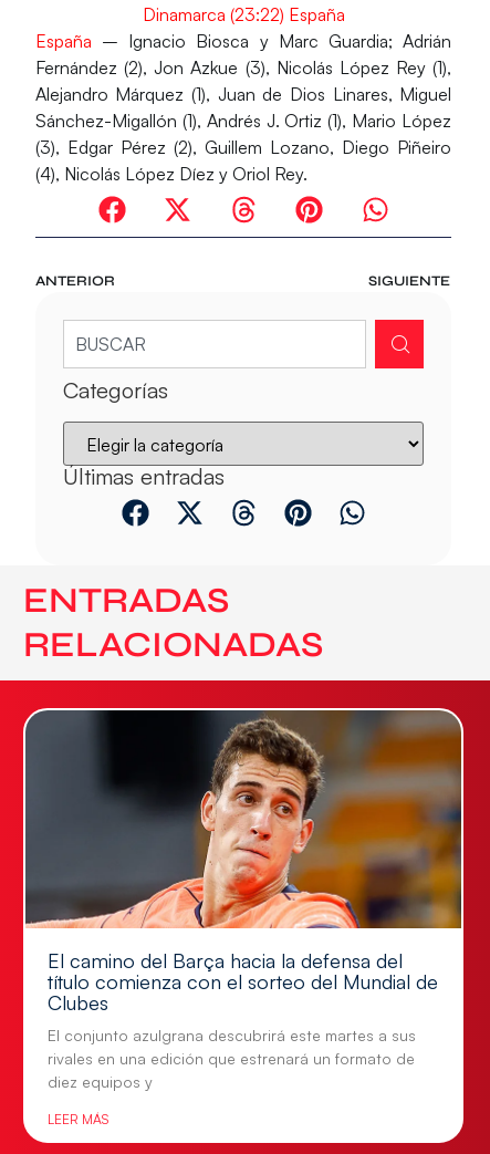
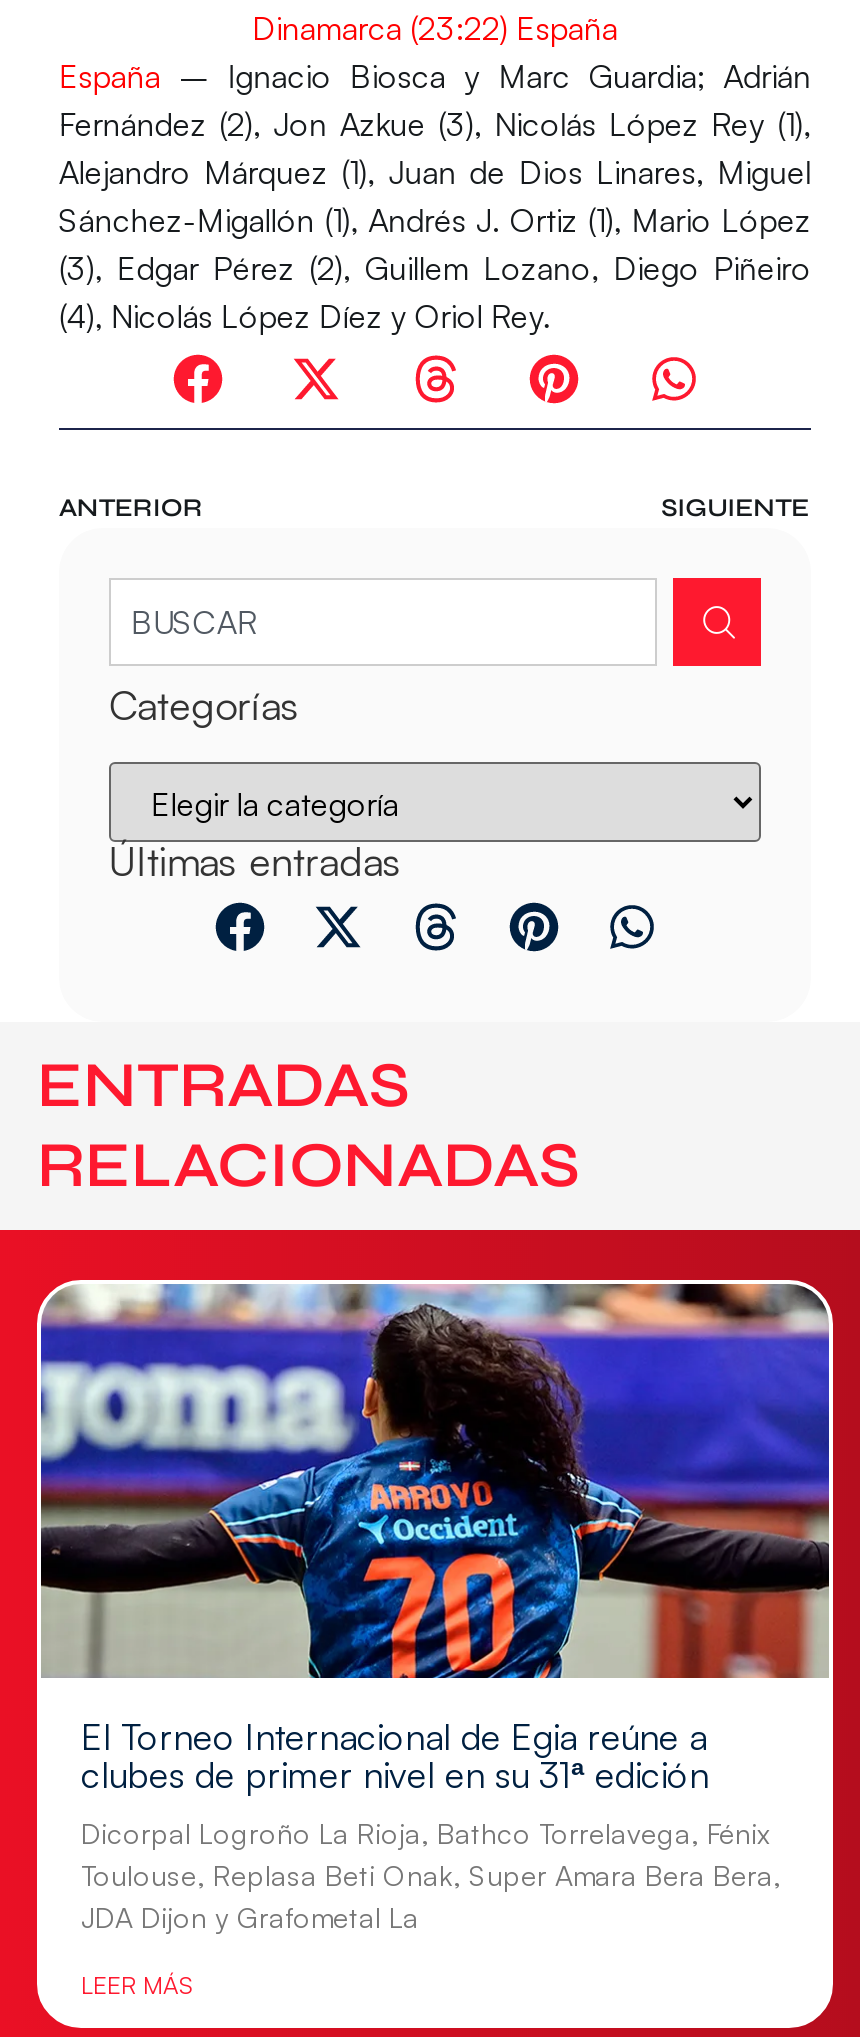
[25,709,461,1014] [image] | El camino del Barça hacia la defensa del | título comienza con el sorteo del Mundial de | Clubes -> [39,1282,831,1795] [image] | El Torneo Internacional de Egia reúne a | clubes de primer nivel en su 31ª edición
[48,1025,416,1091] El conjunto azulgrana descubrirá este martes a sus | rivales en una edición que estrenará un formato de | diez equipos y -> [81,1815,781,1933] Dicorpal Logroño La Rioja, Bathco Torrelavega, Fénix | Toulouse, Replasa Beti Onak, Super Amara Bera Bera, | JDA Dijon y Grafometal La

